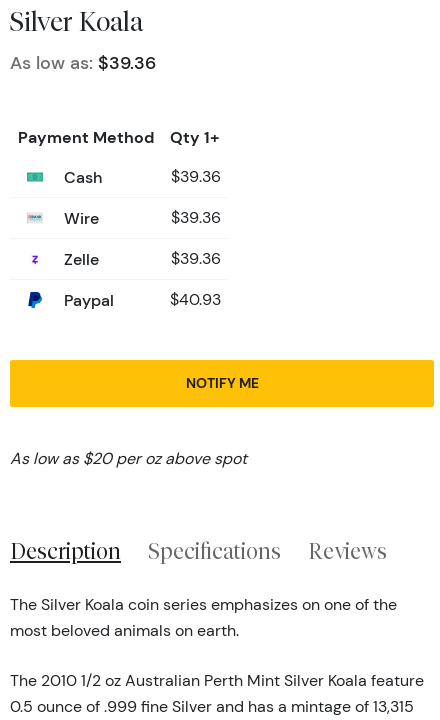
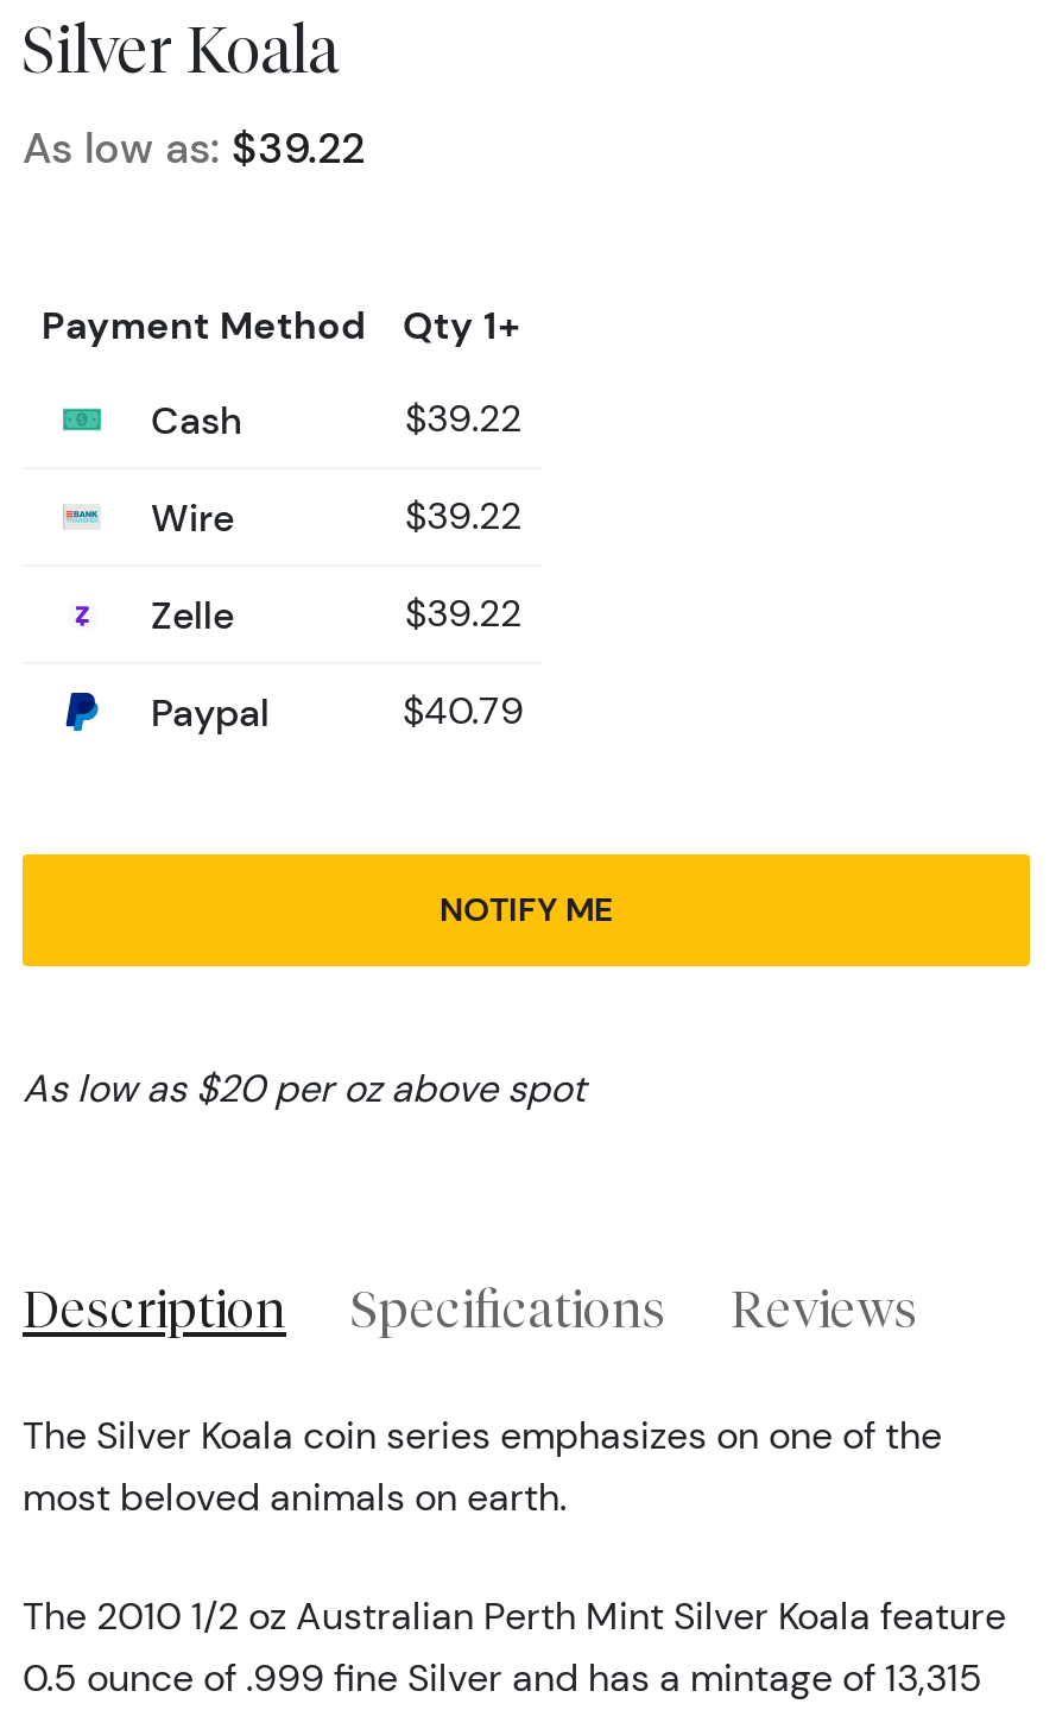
[10,52,156,74] As low as: $39.36 -> [23,122,365,174] As low as: $39.22
[170,167,220,186] $39.36 -> [405,395,521,440] $39.22
[170,208,220,227] $39.36 -> [405,493,521,538] $39.22
[170,249,220,268] $39.36 -> [405,590,521,635] $39.22
[170,290,221,309] $40.93 -> [403,688,524,733] $40.79

